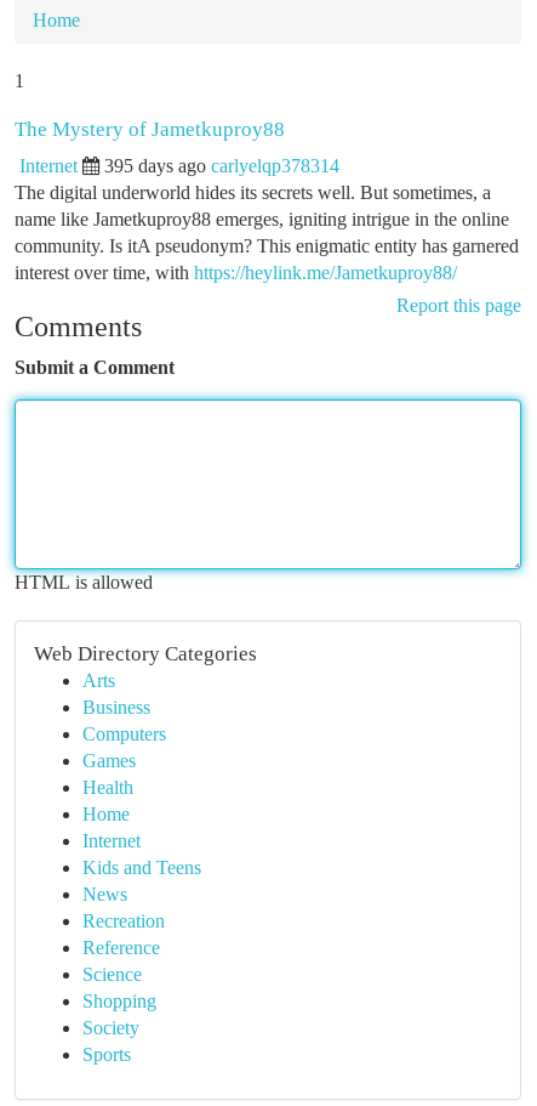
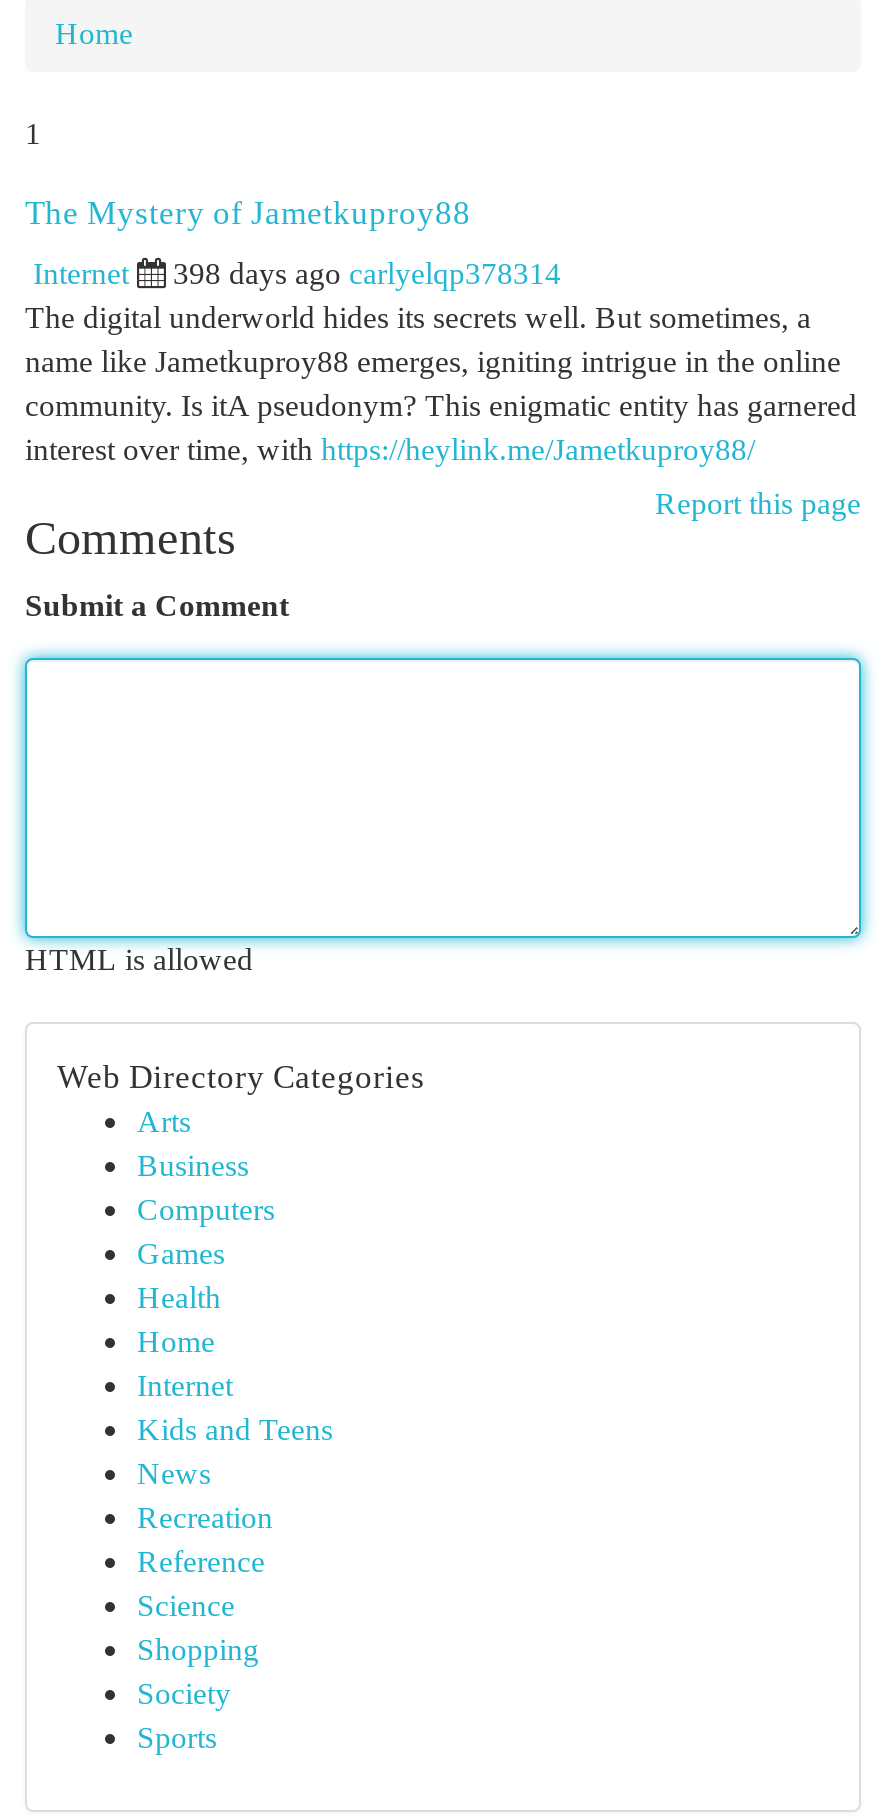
[104,155,339,176] 395 days ago carlyelqp378314 -> [173,256,561,290] 398 days ago carlyelqp378314

